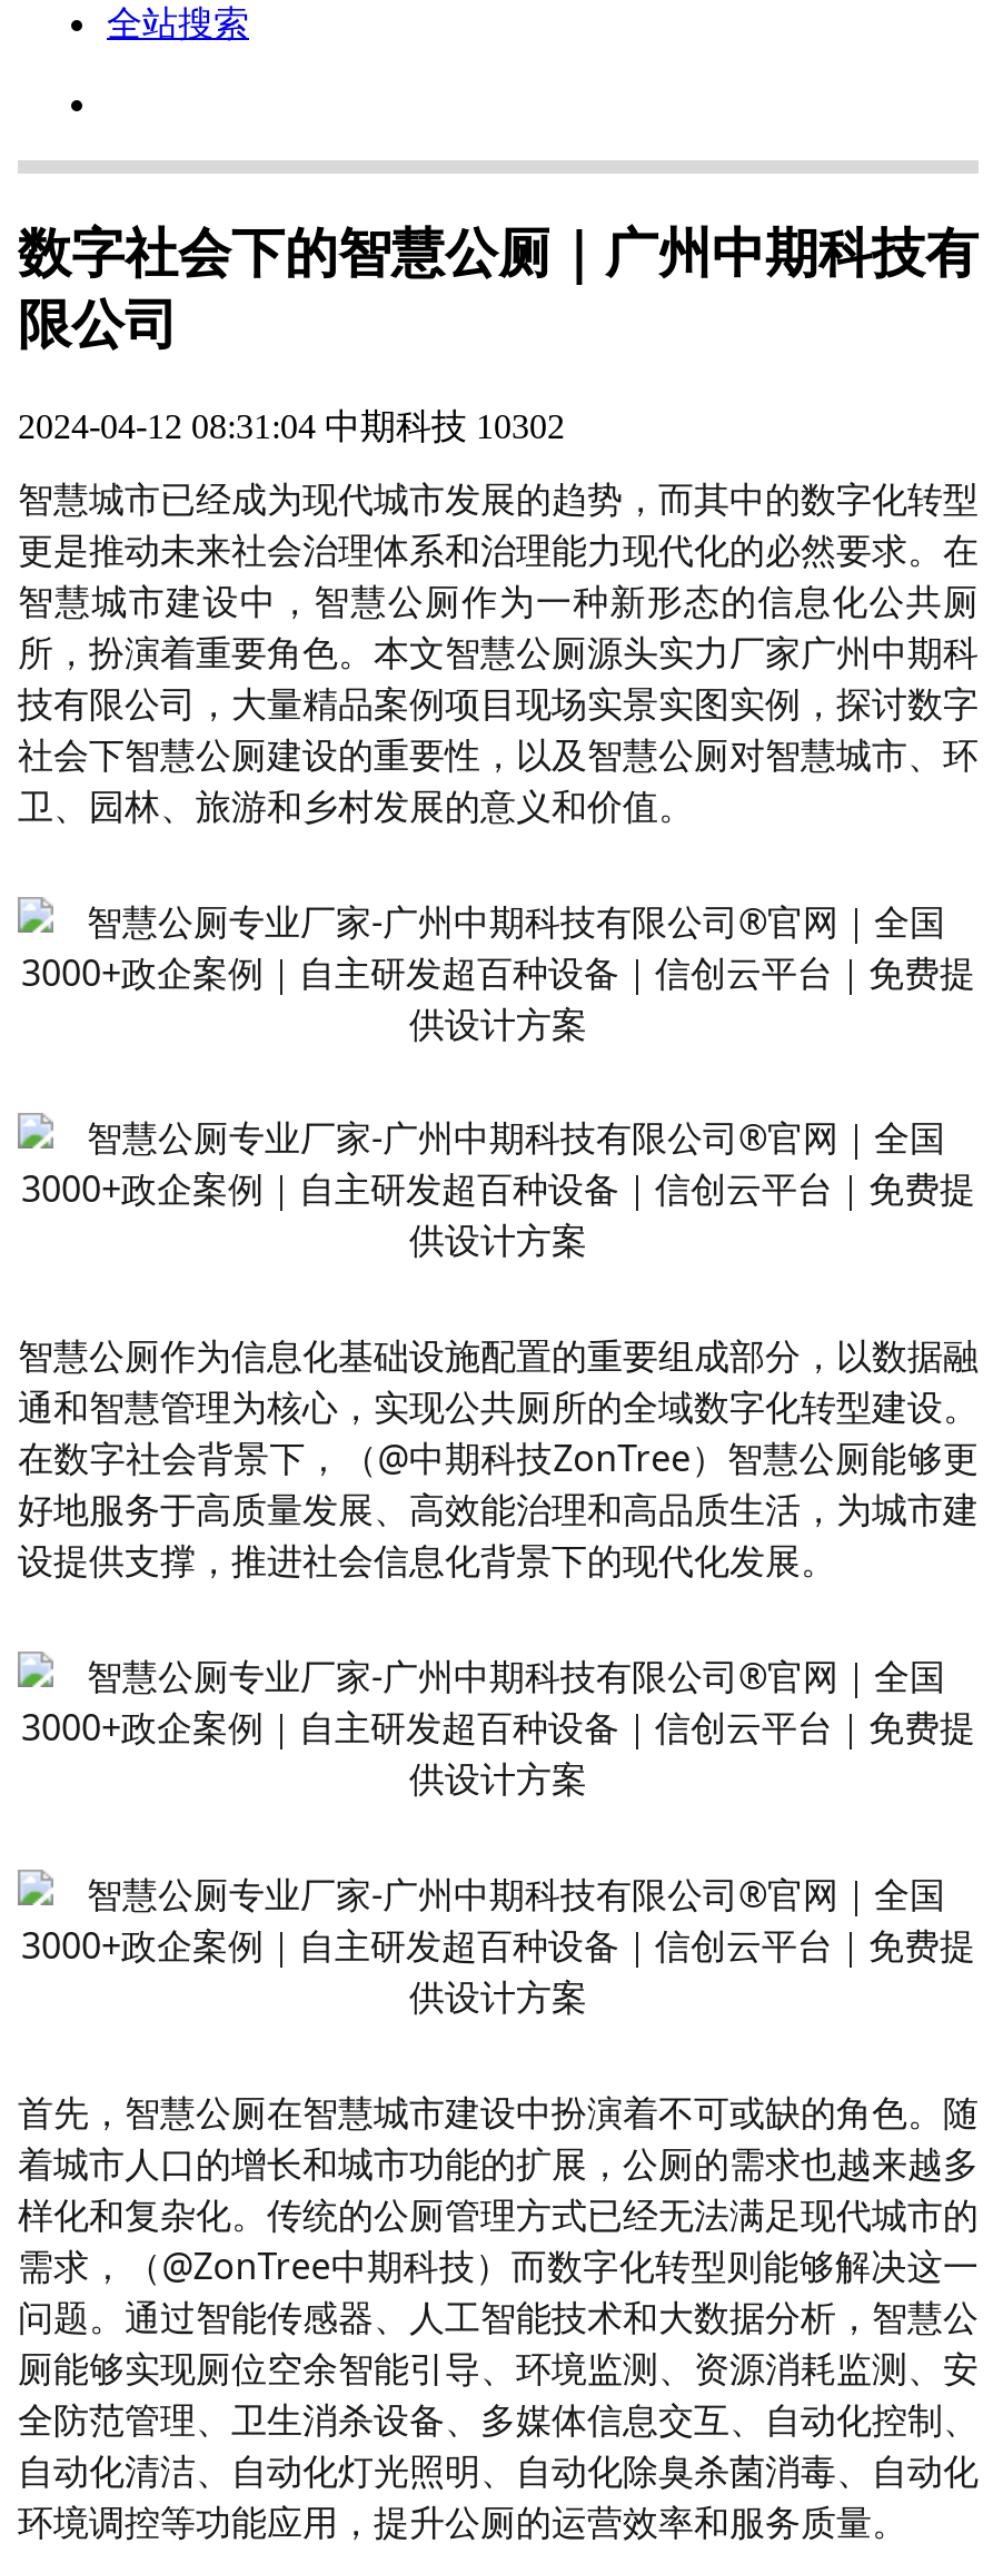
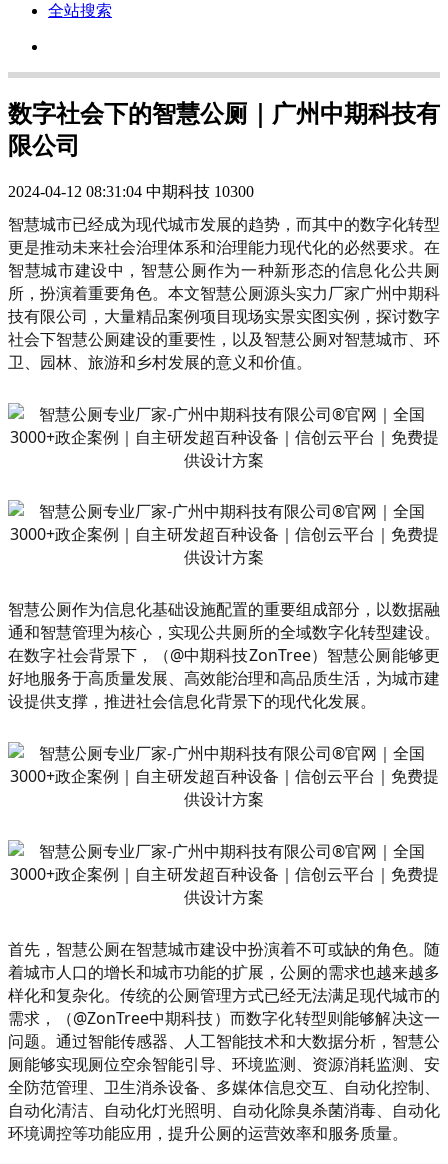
[18,407,565,445] 2024-04-12 08:31:04 中期科技 10302 -> [8,183,254,200] 2024-04-12 08:31:04 中期科技 10300

